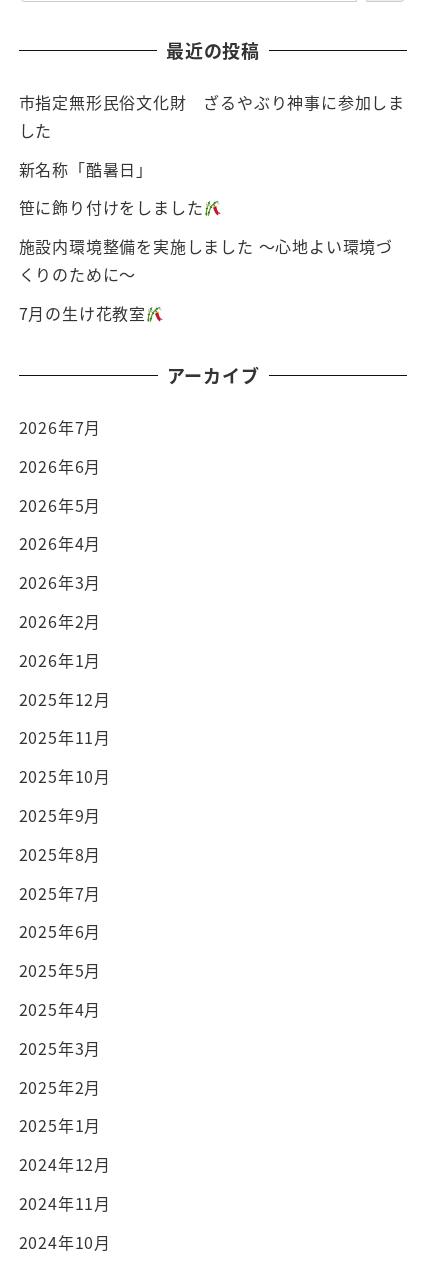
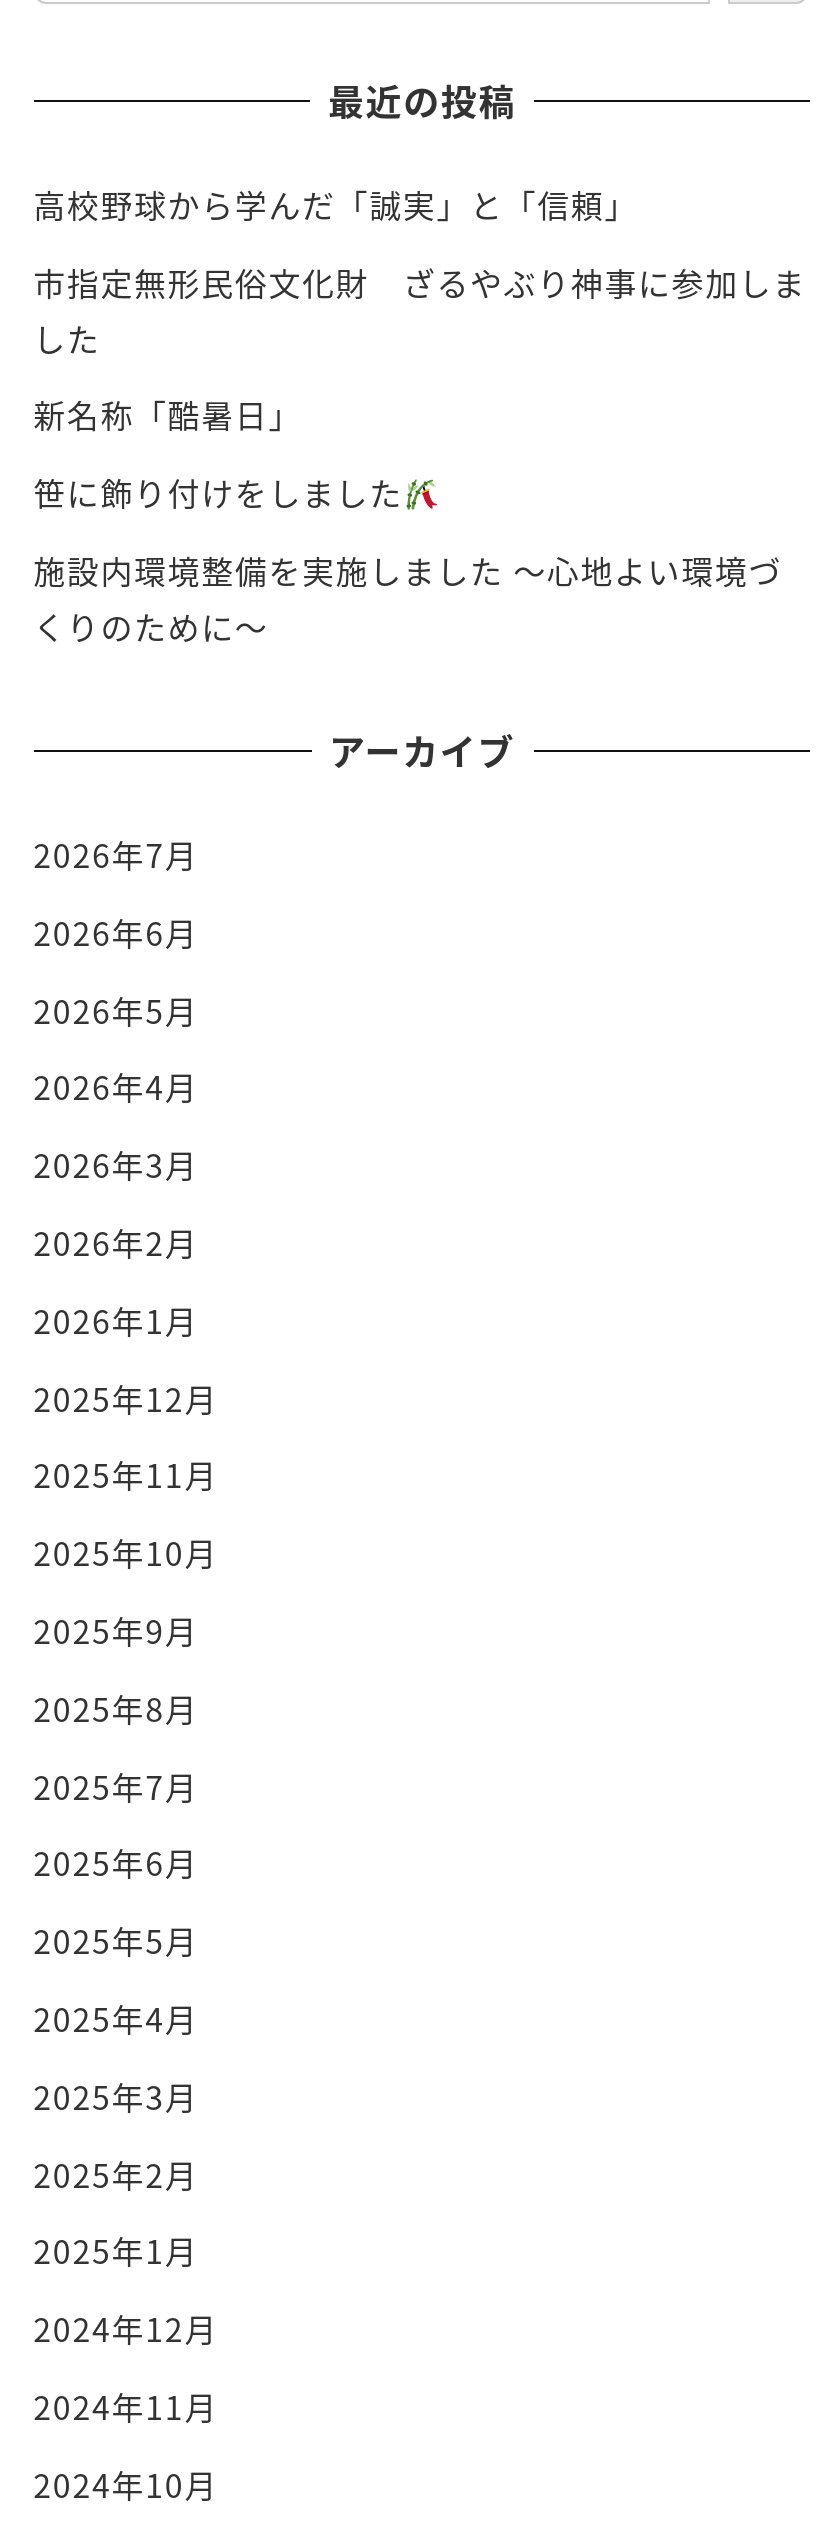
none -> [33,180,638,228] 高校野球から学んだ「誠実」と「信頼」
moved [19,90,405,286] -> [33,257,806,650]: 市指定無形民俗文化財 ざるやぶり神事に参加しま | した | 新名称「酷暑日」 | 笹に飾り付けをしました | 施設内環境整備を実施しました ～心地よい環境づ | くりのために～
[19,301,146,325] 7月の生け花教室 -> none

